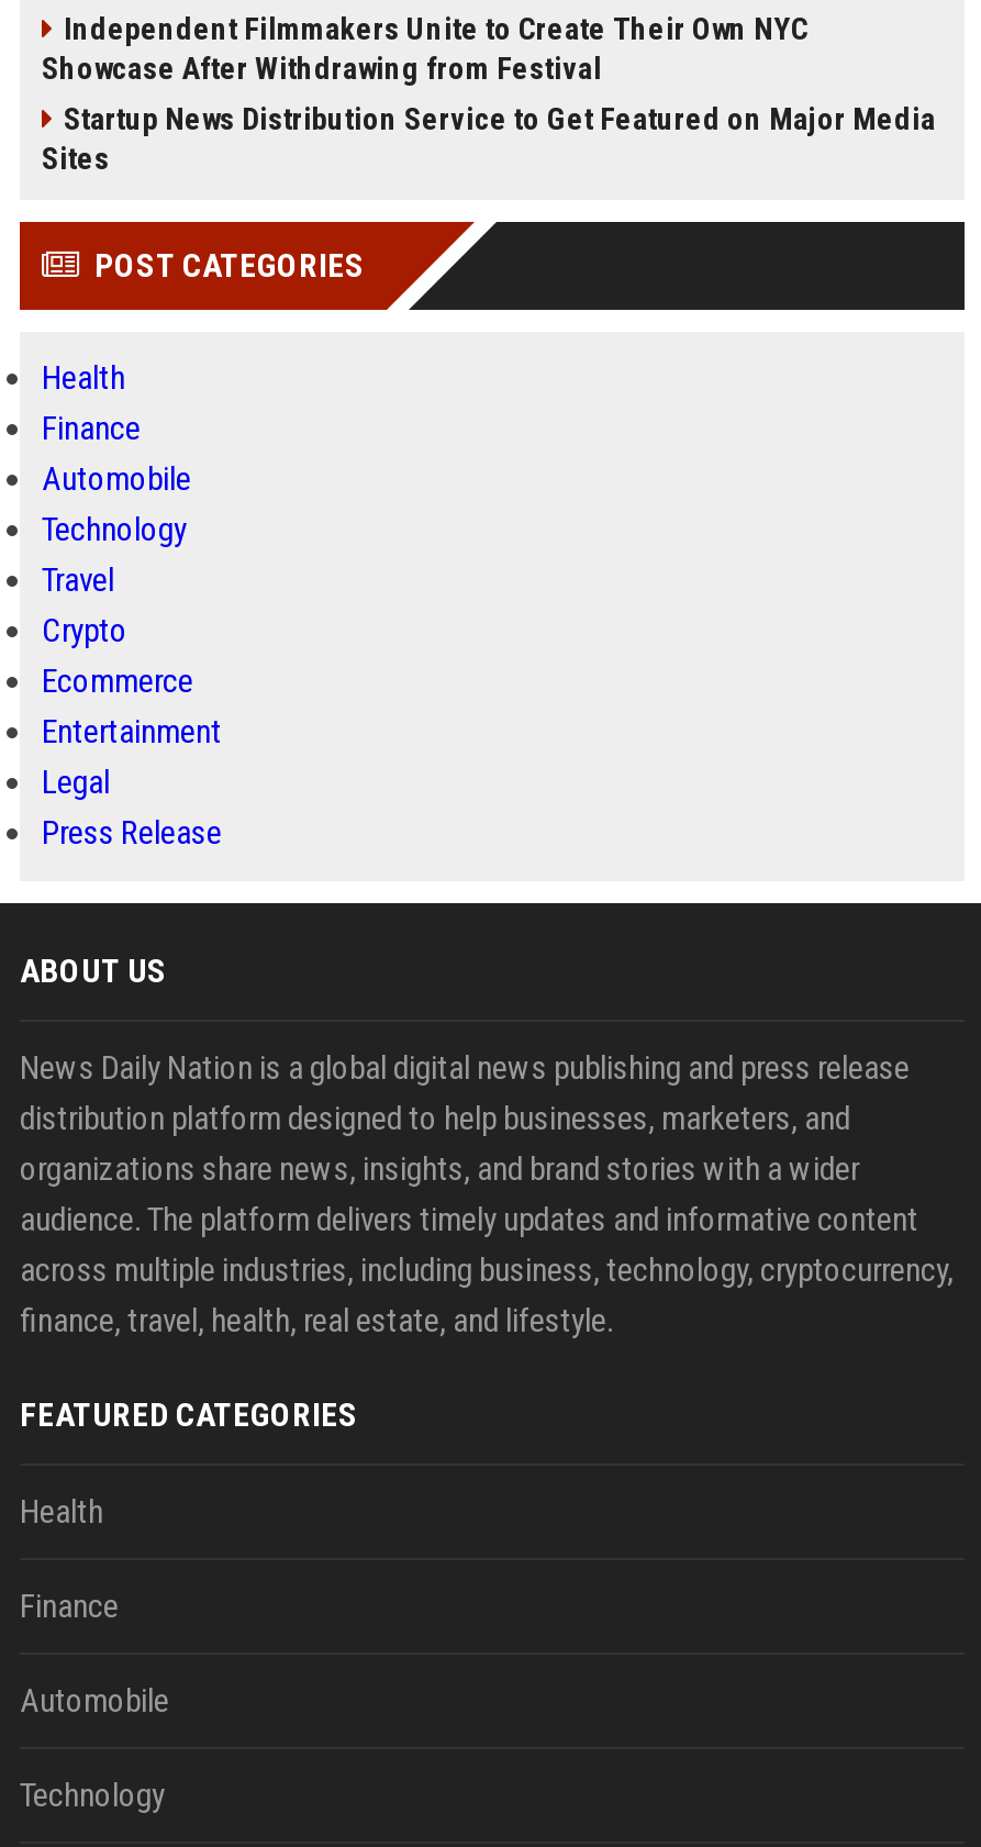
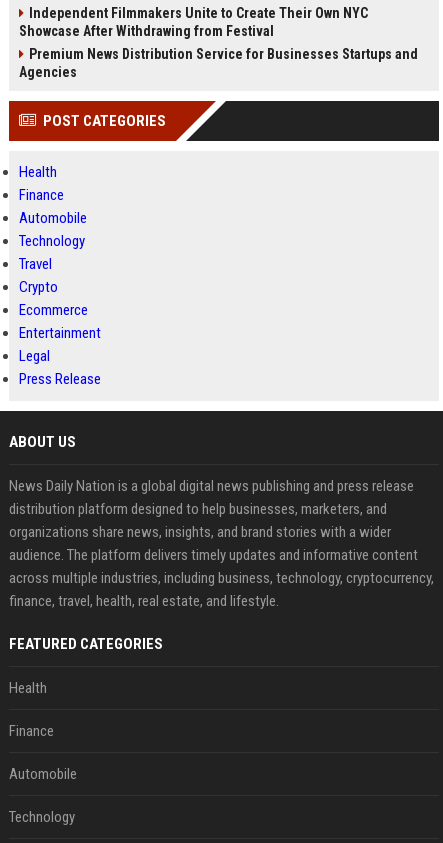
[42,101,936,176] Startup News Distribution Service to Get Featured on Major Media | Sites -> [19,46,418,80] Premium News Distribution Service for Businesses Startups and | Agencies

